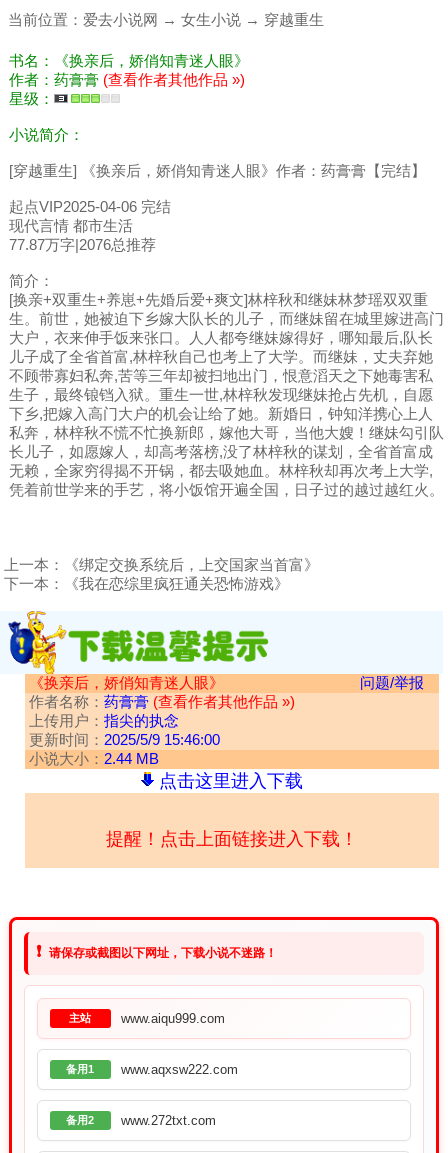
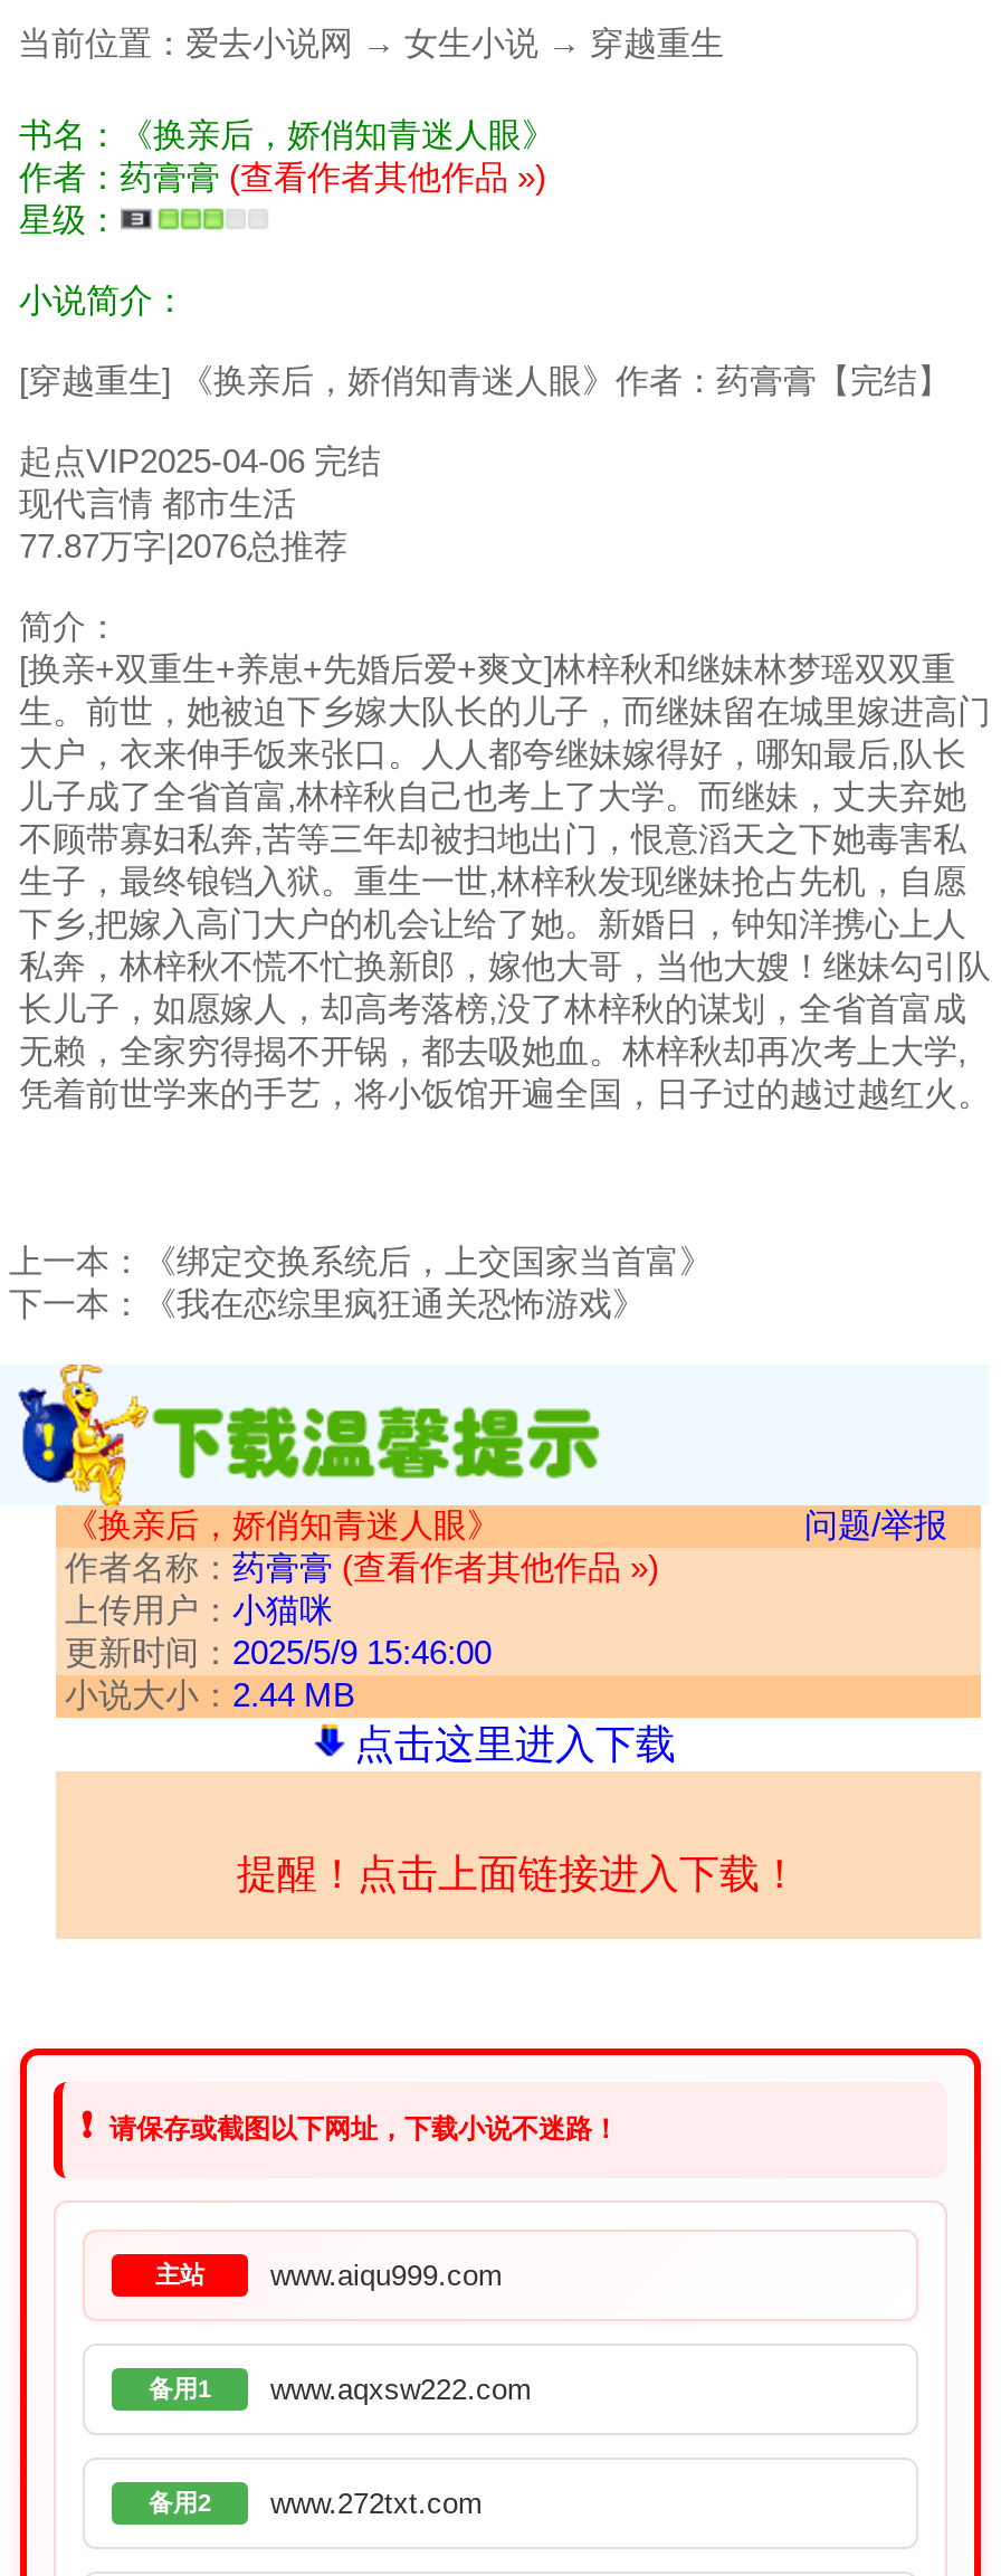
[25,712,179,729] 上传用户：指尖的执念 -> [56,1591,333,1629] 上传用户：小猫咪

